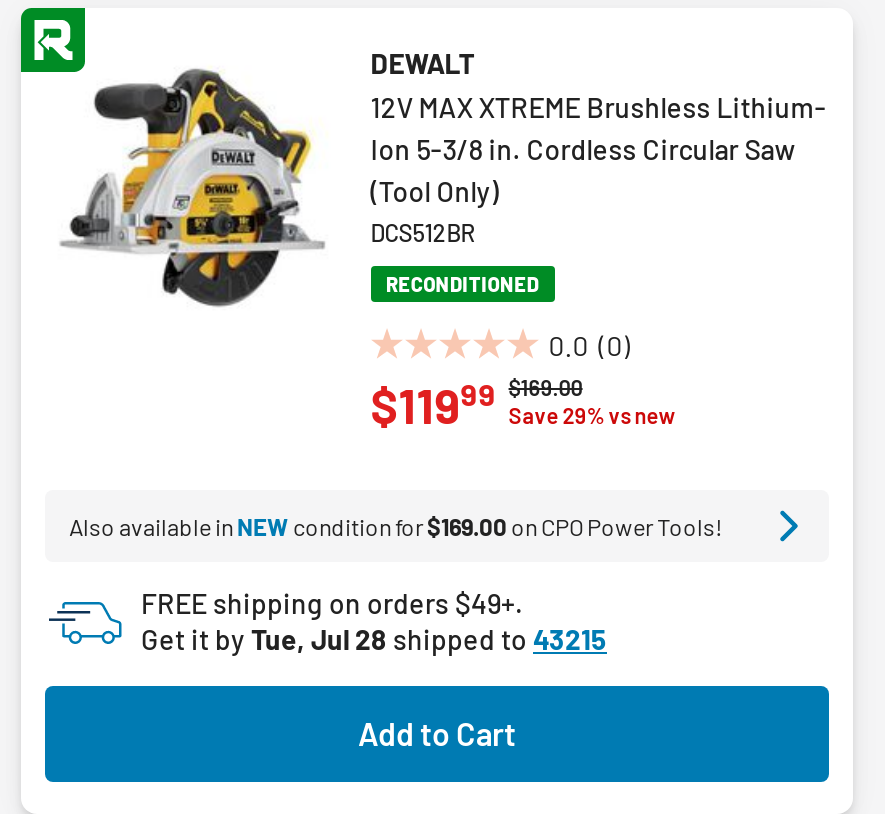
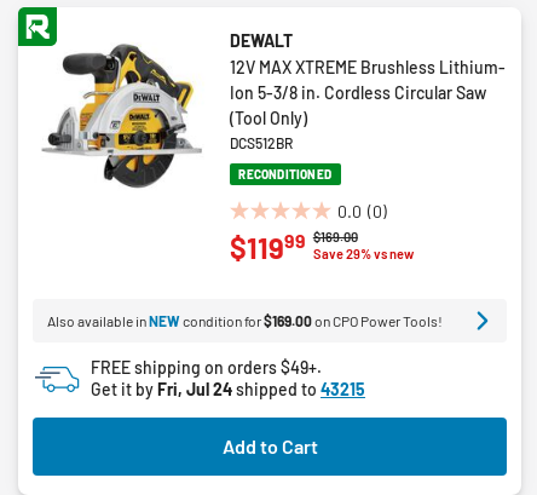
[141,622,607,656] Get it by Tue, Jul 28 shipped to 43215 -> [91,379,365,399] Get it by Fri, Jul 24 shipped to 43215

